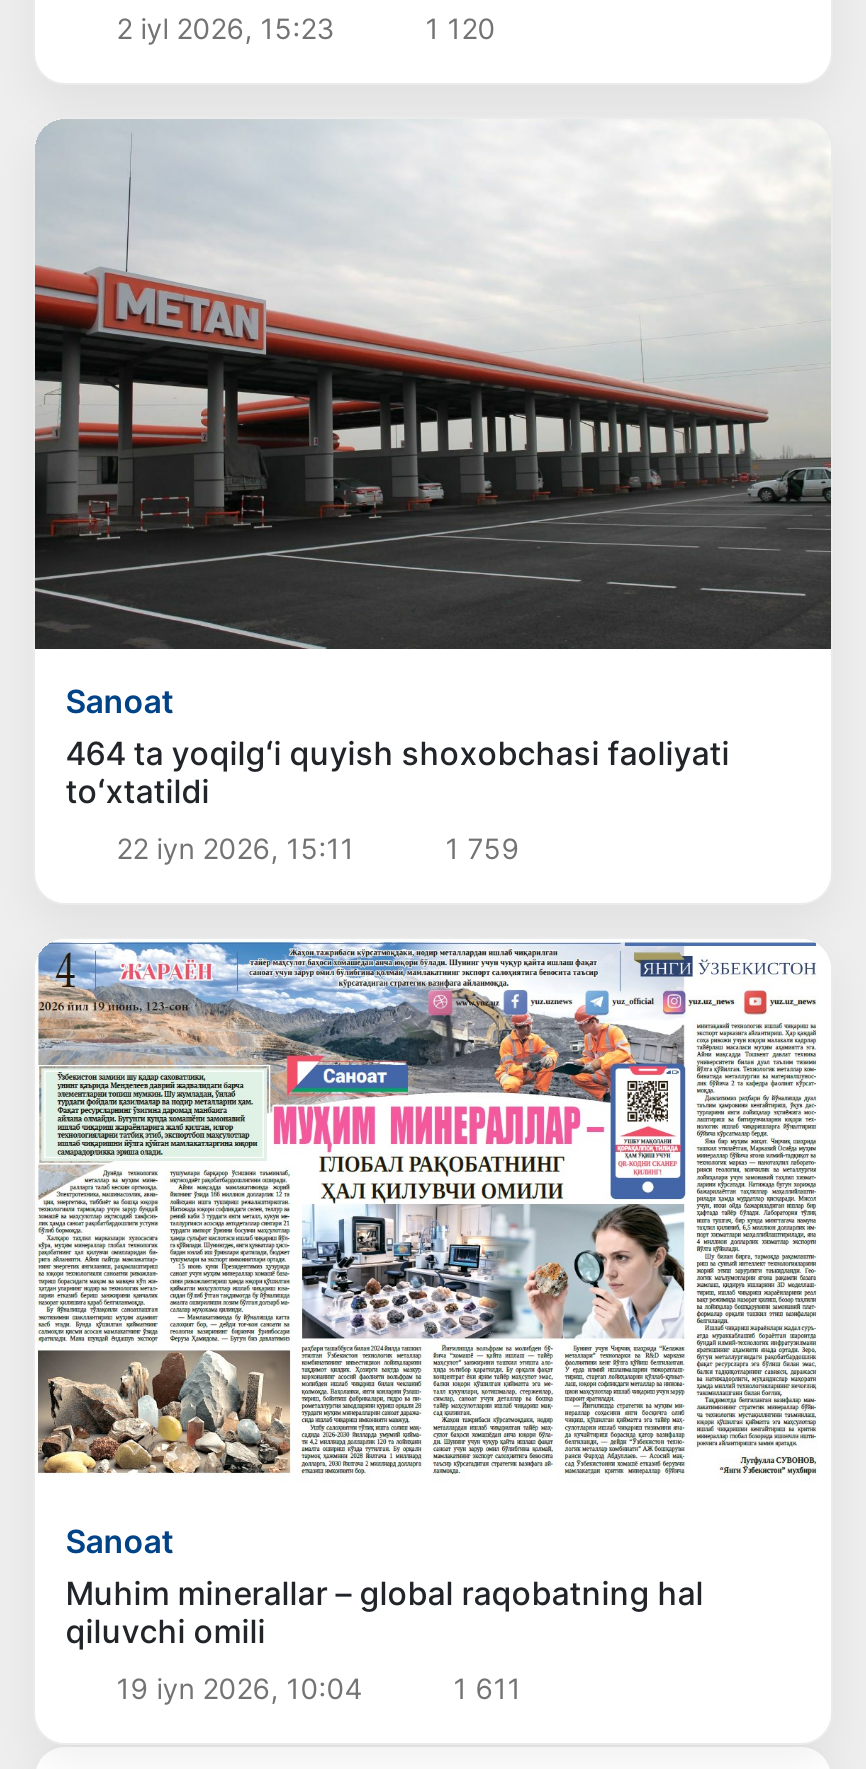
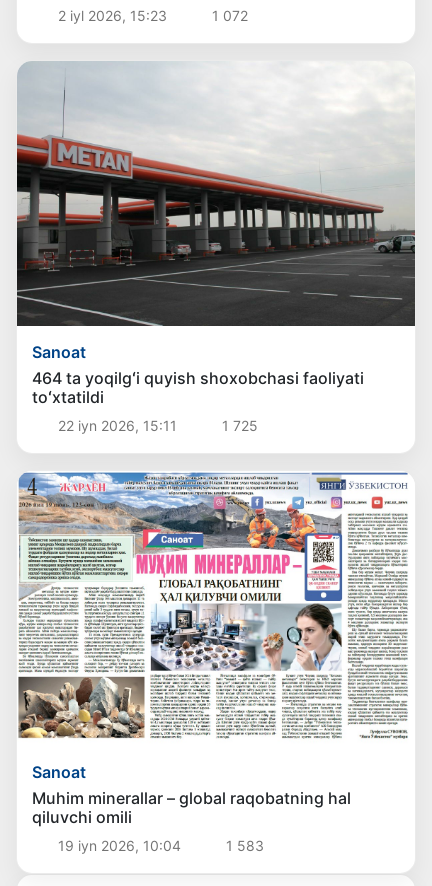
[417,10,495,44] 1 120 -> [208,7,248,24] 1 072
[437,830,519,864] 1 759 -> [218,417,258,434] 1 725
[445,1671,521,1705] 1 611 -> [222,837,264,854] 1 583

